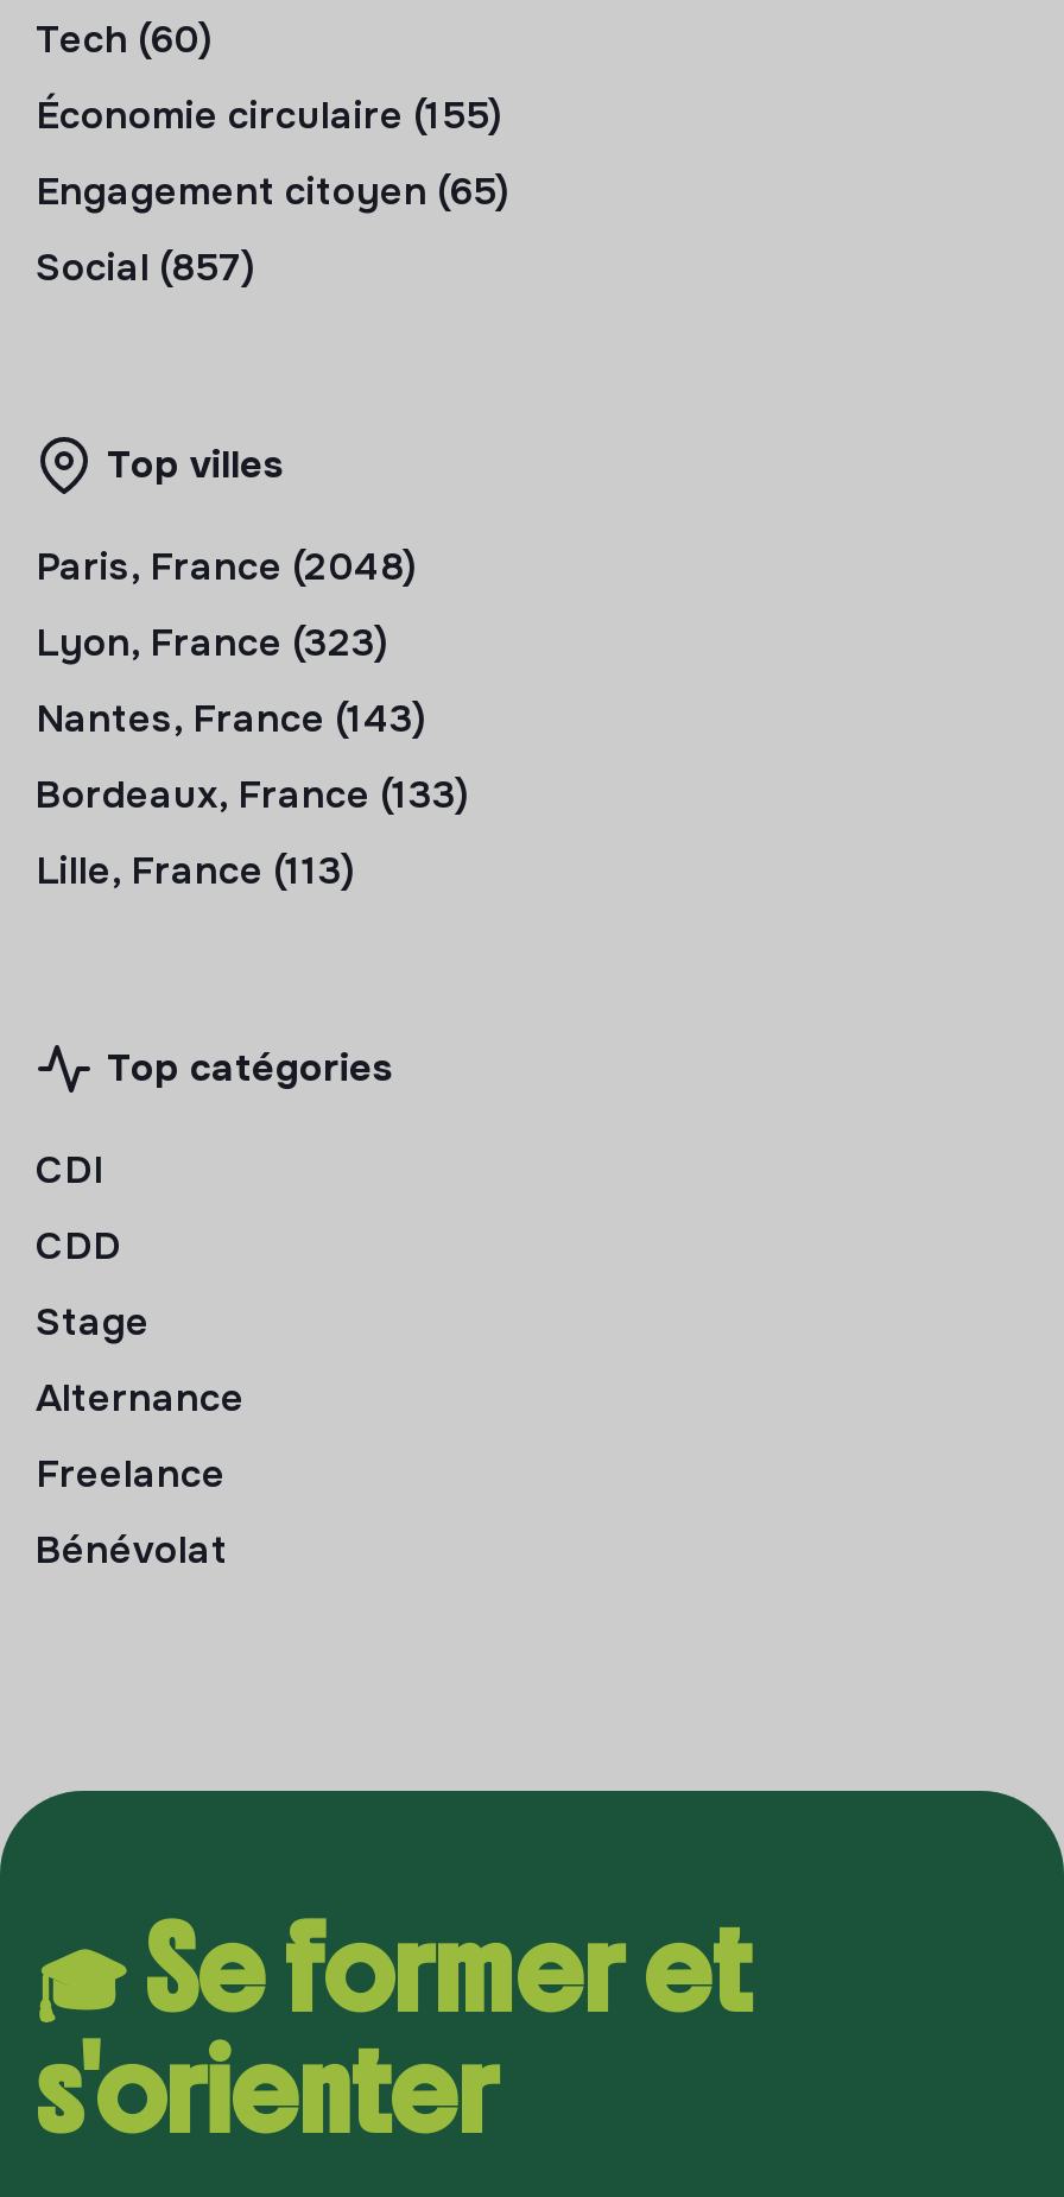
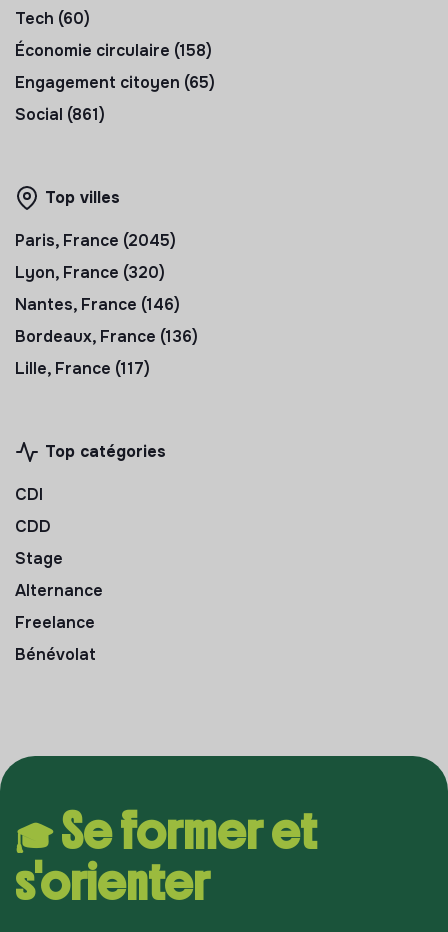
[36,90,503,140] Économie circulaire (155) -> [15,40,212,61] Économie circulaire (158)
[36,242,256,292] Social (857) -> [15,104,105,125] Social (861)
[36,541,418,591] Paris, France (2048) -> [15,230,176,251] Paris, France (2045)
[36,617,389,667] Lyon, France (323) -> [15,262,165,283] Lyon, France (320)
[36,693,427,743] Nantes, France (143) -> [15,294,180,315] Nantes, France (146)
[36,769,470,819] Bordeaux, France (133) -> [15,326,198,347] Bordeaux, France (136)
[36,845,356,895] Lille, France (113) -> [15,358,150,379] Lille, France (117)

